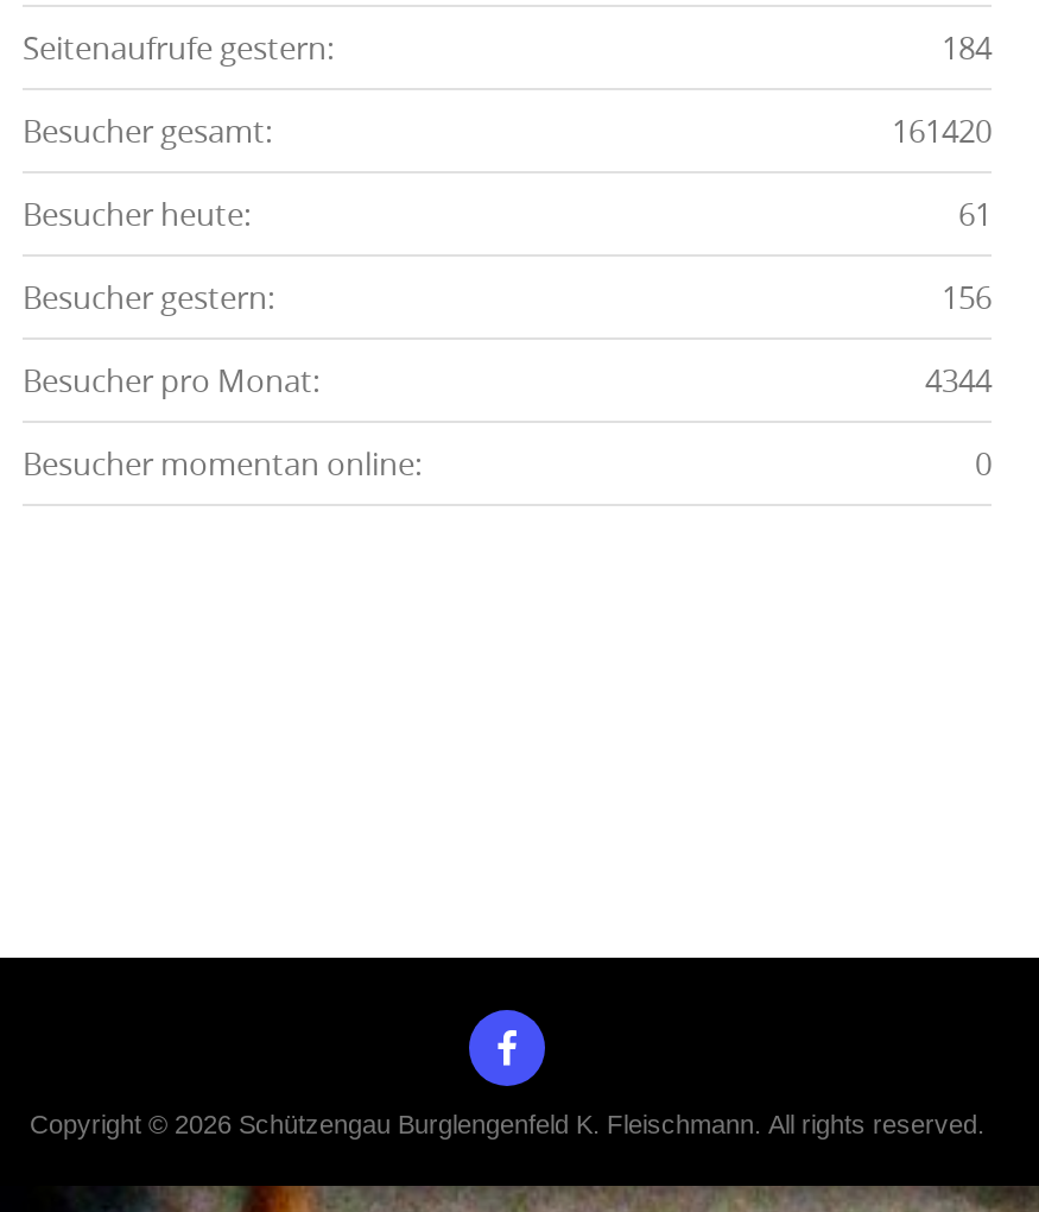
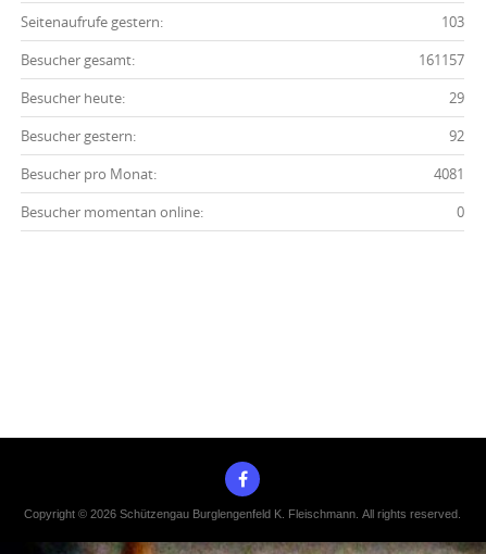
[942,25,992,68] 184 -> [441,11,464,31] 103
[892,108,992,151] 161420 -> [419,49,464,69] 161157
[958,191,992,234] 61 -> [449,87,464,107] 29
[942,274,992,317] 156 -> [449,125,464,145] 92
[925,358,992,400] 4344 -> [434,163,464,183] 4081

